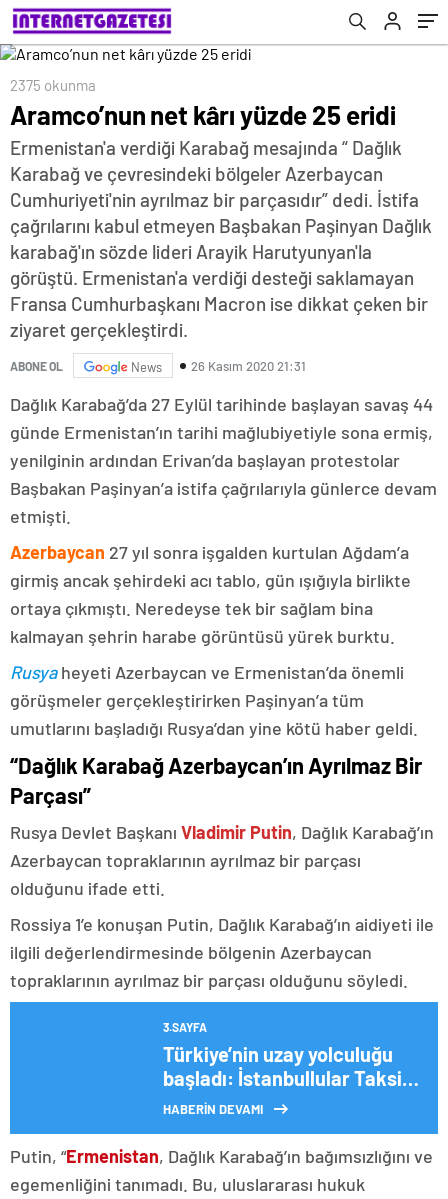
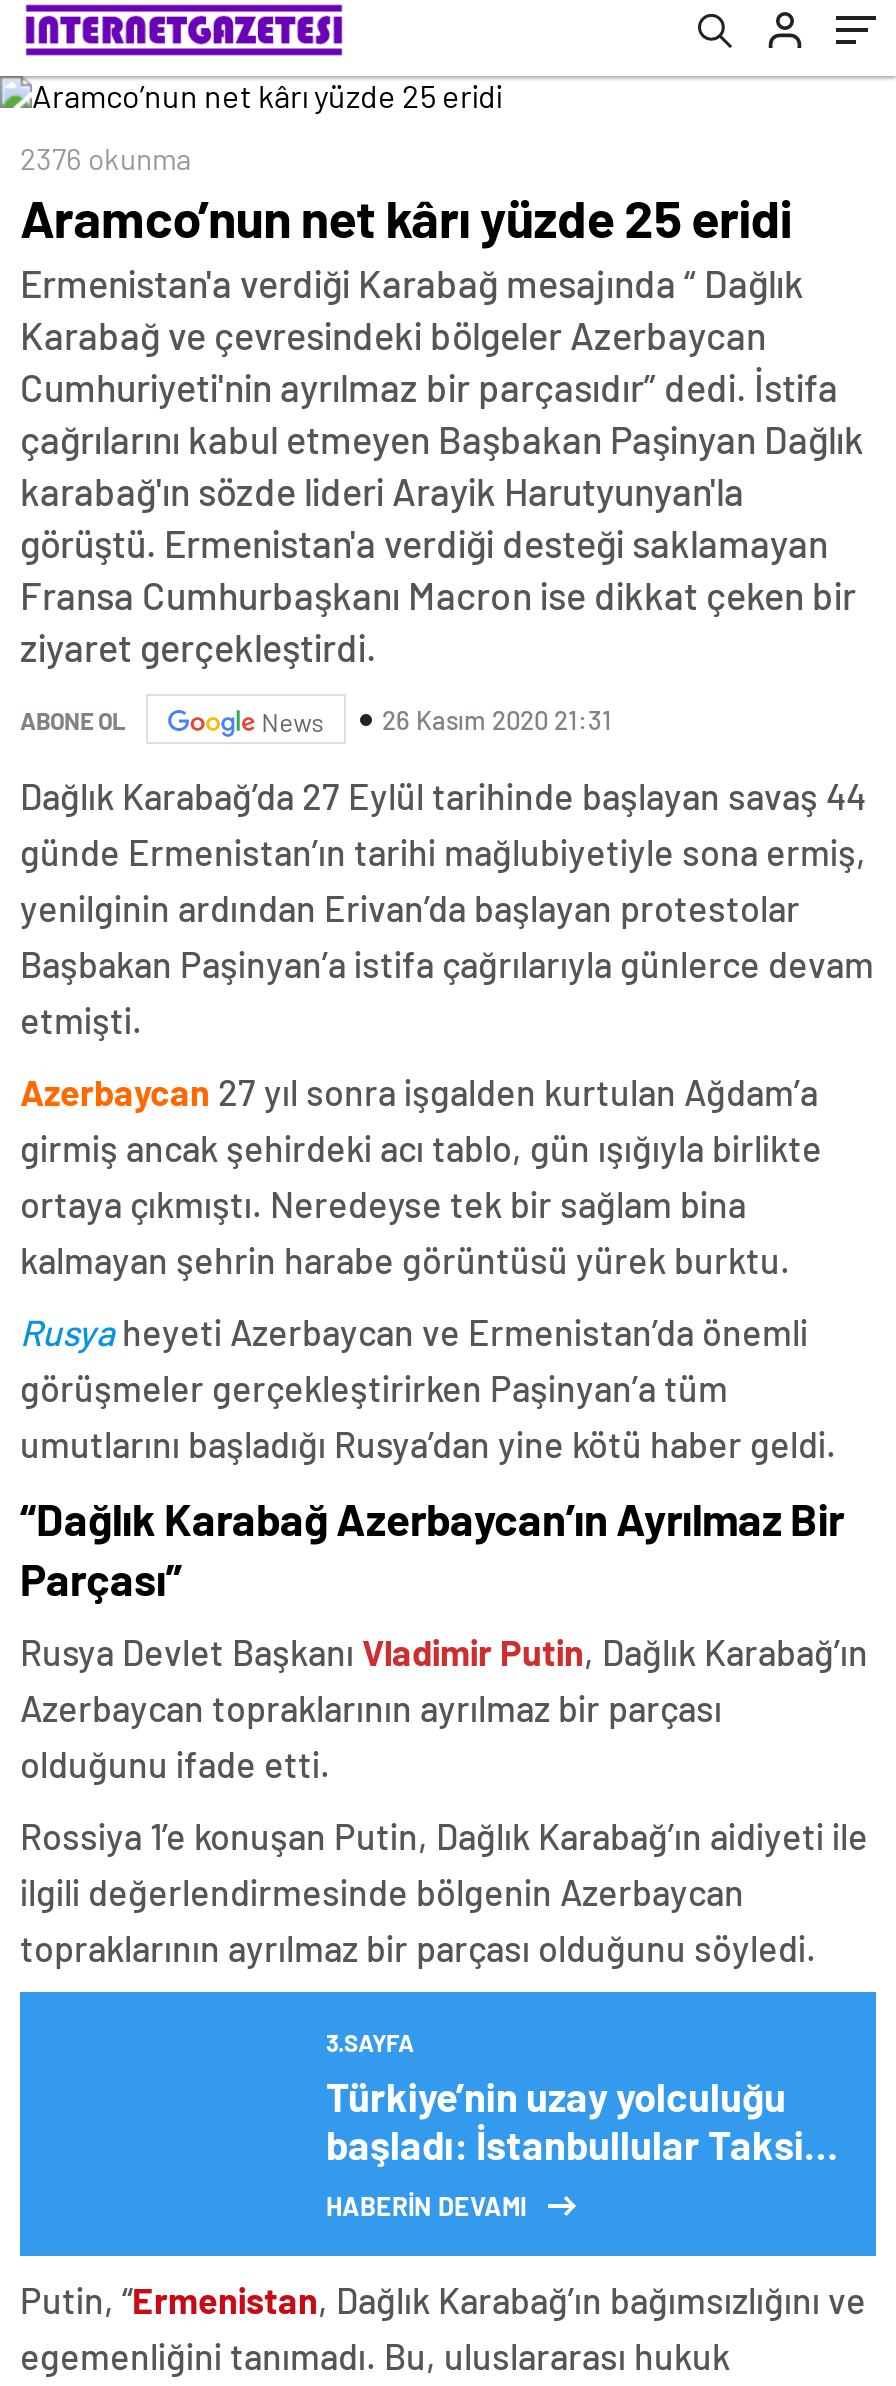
[10,76,96,94] 2375 okunma -> [20,140,192,176] 2376 okunma

